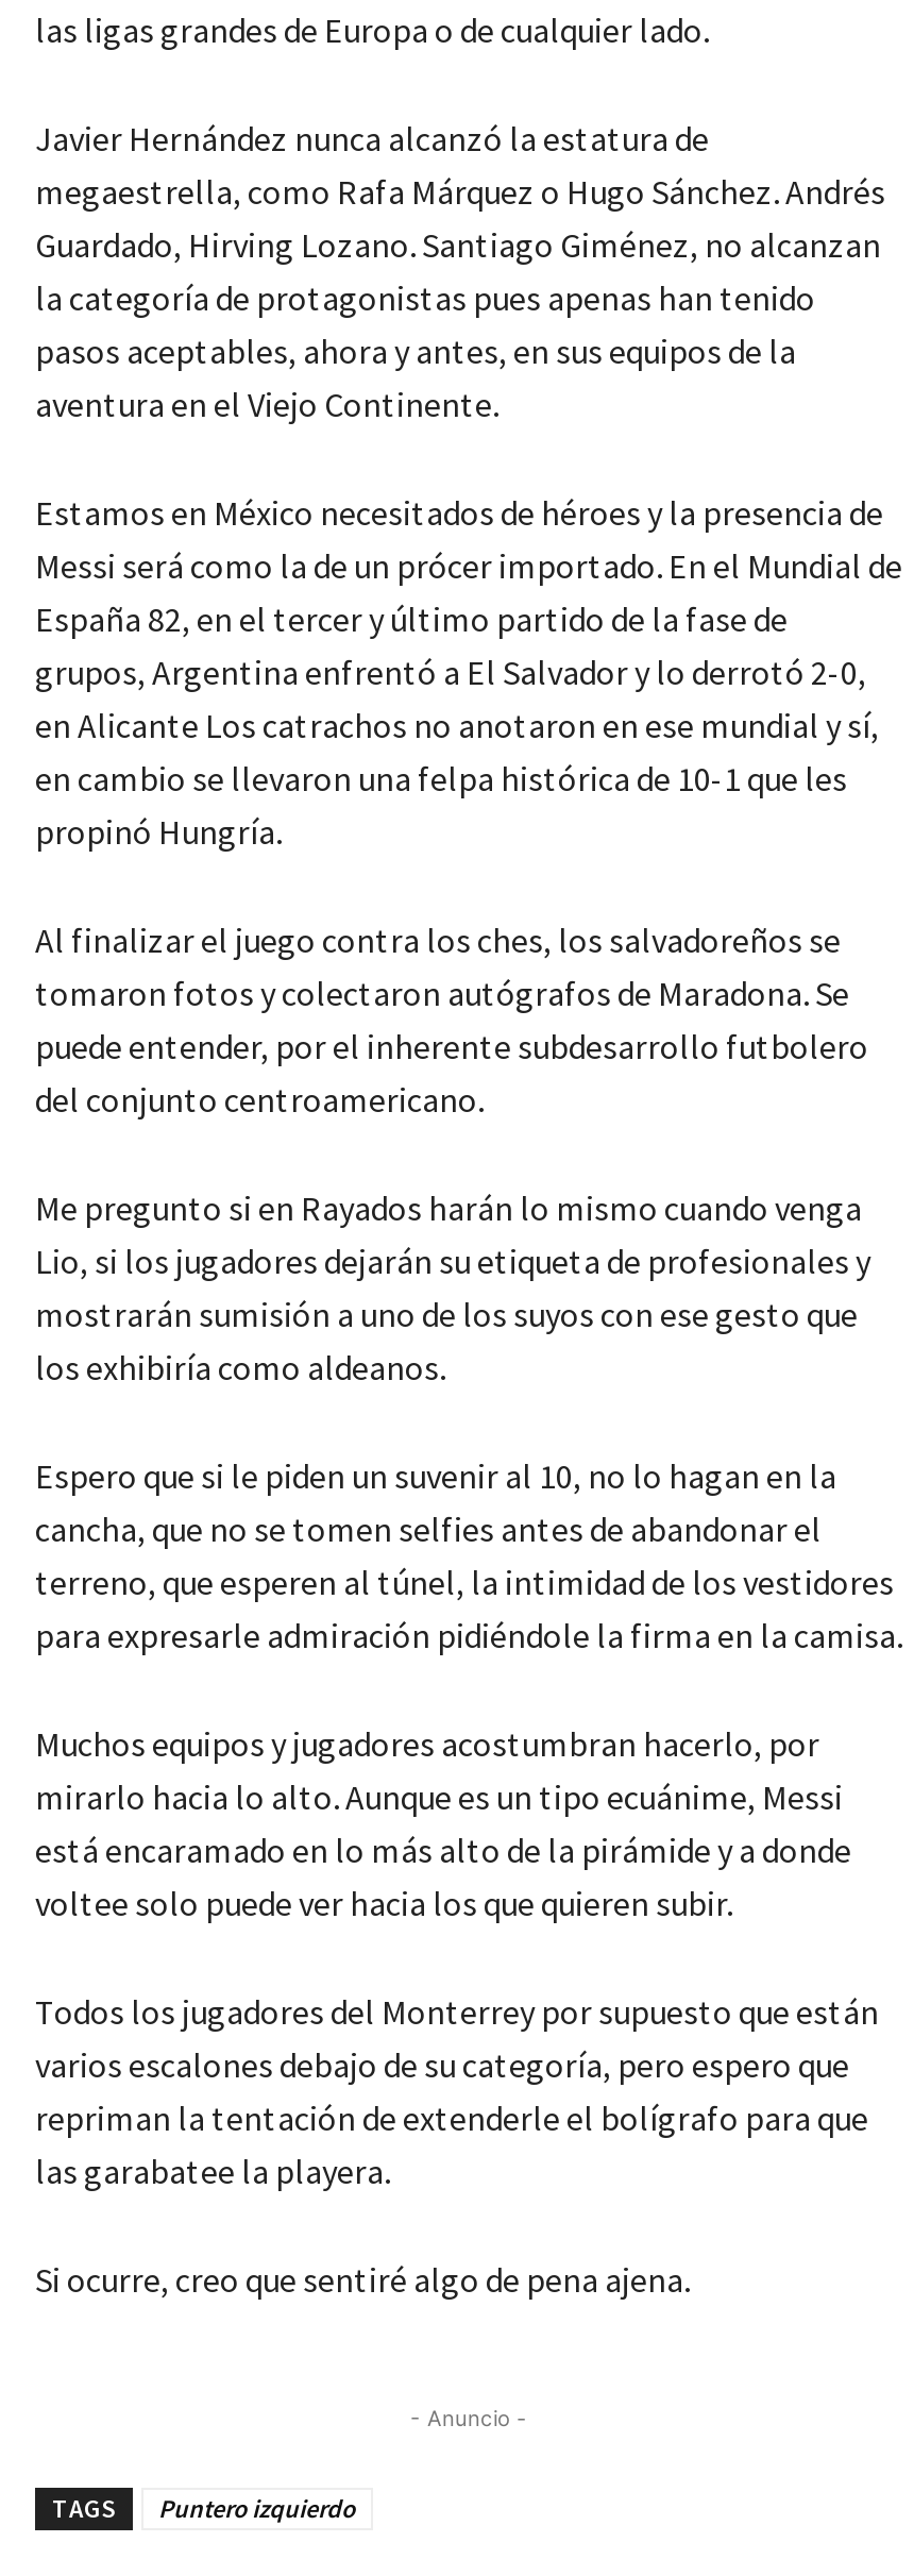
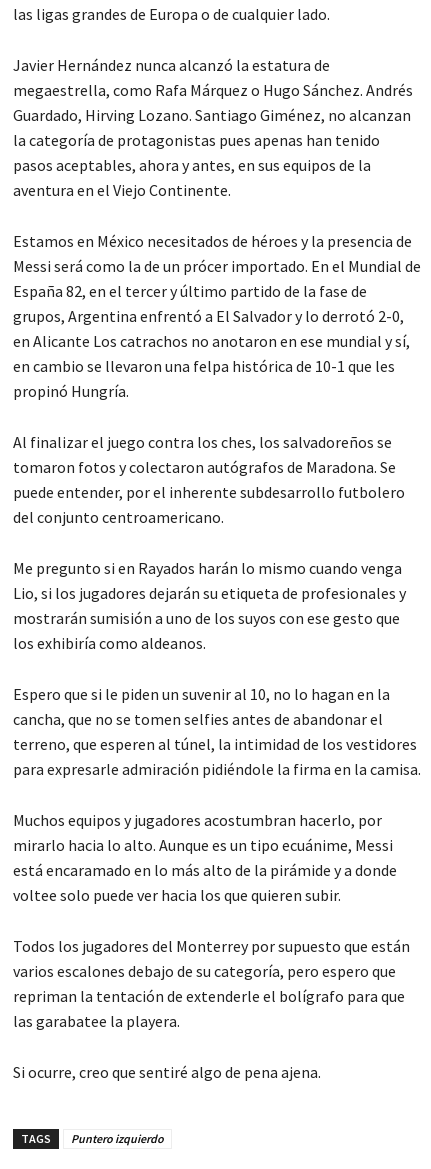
[410,2404,527,2429] - Anuncio - -> none

